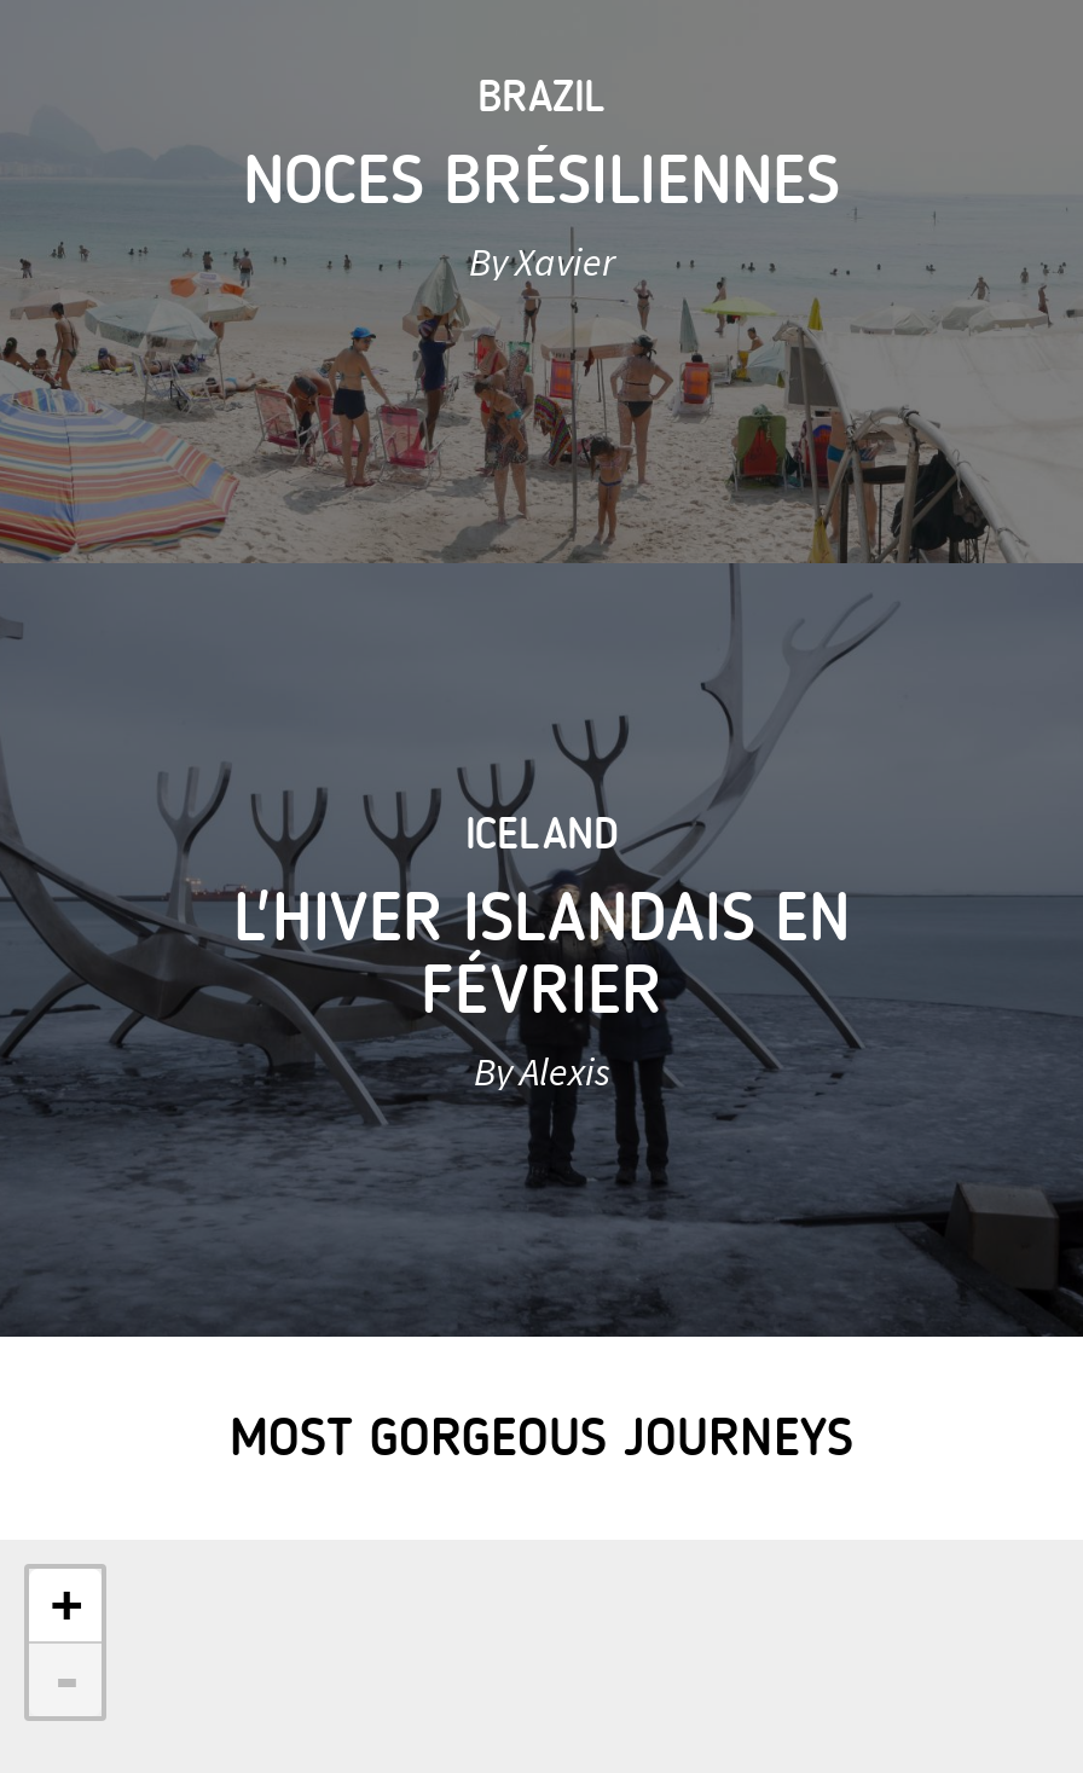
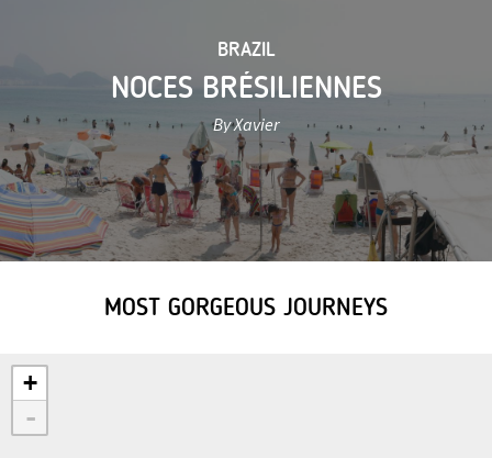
[7,563,1076,1337] [image] | ICELAND | L'HIVER ISLANDAIS EN | FÉVRIER | By Alexis -> none

